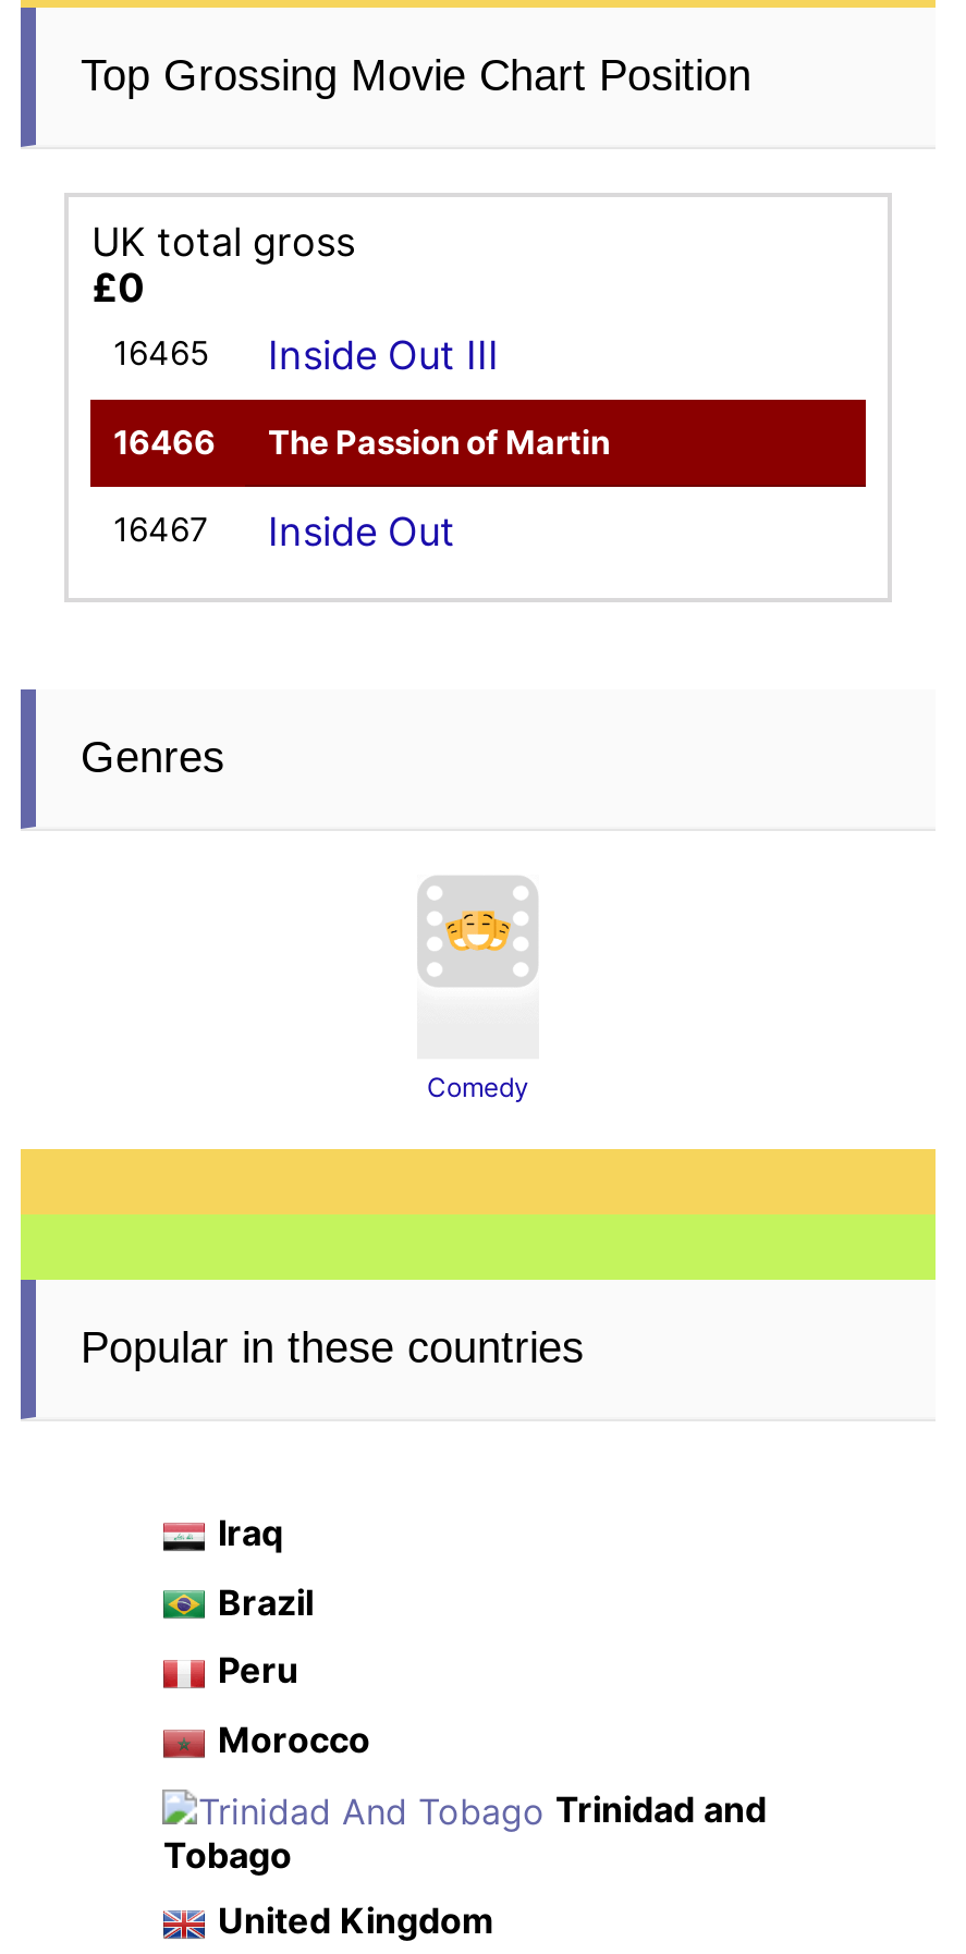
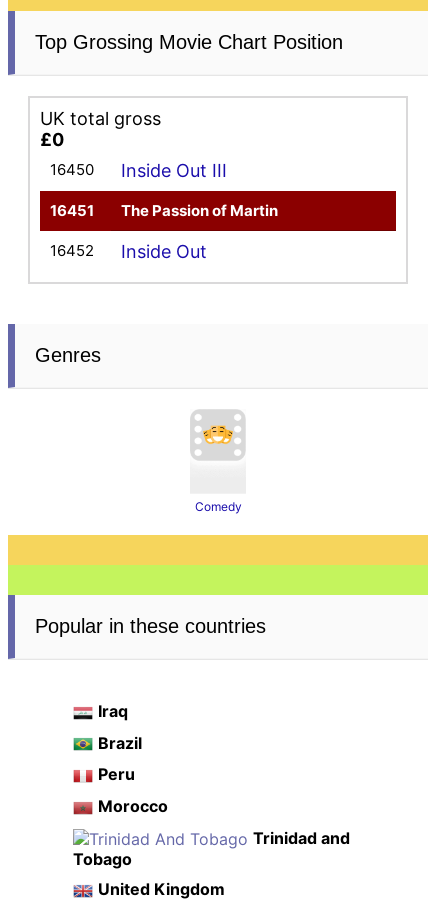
[113,333,499,378] 16465 Inside Out III -> [50,160,227,181] 16450 Inside Out III
[113,422,610,463] 16466 The Passion of Martin -> [50,201,278,220] 16451 The Passion of Martin
[113,509,455,555] 16467 Inside Out -> [50,241,207,262] 16452 Inside Out

